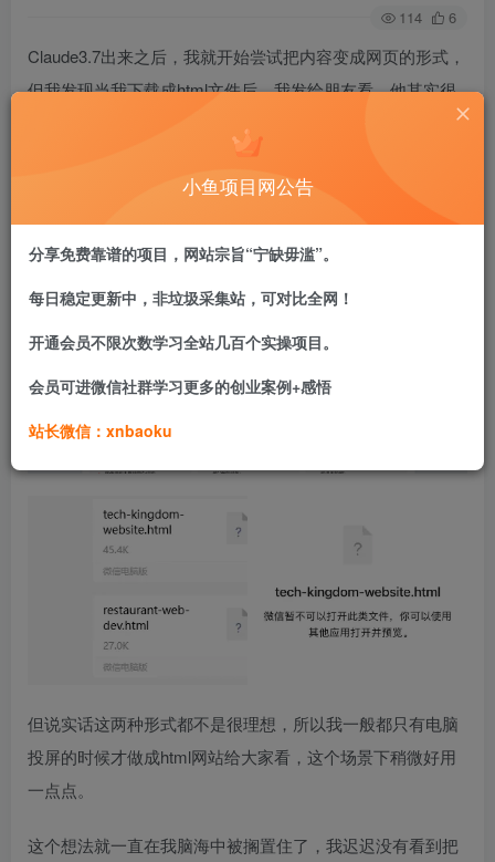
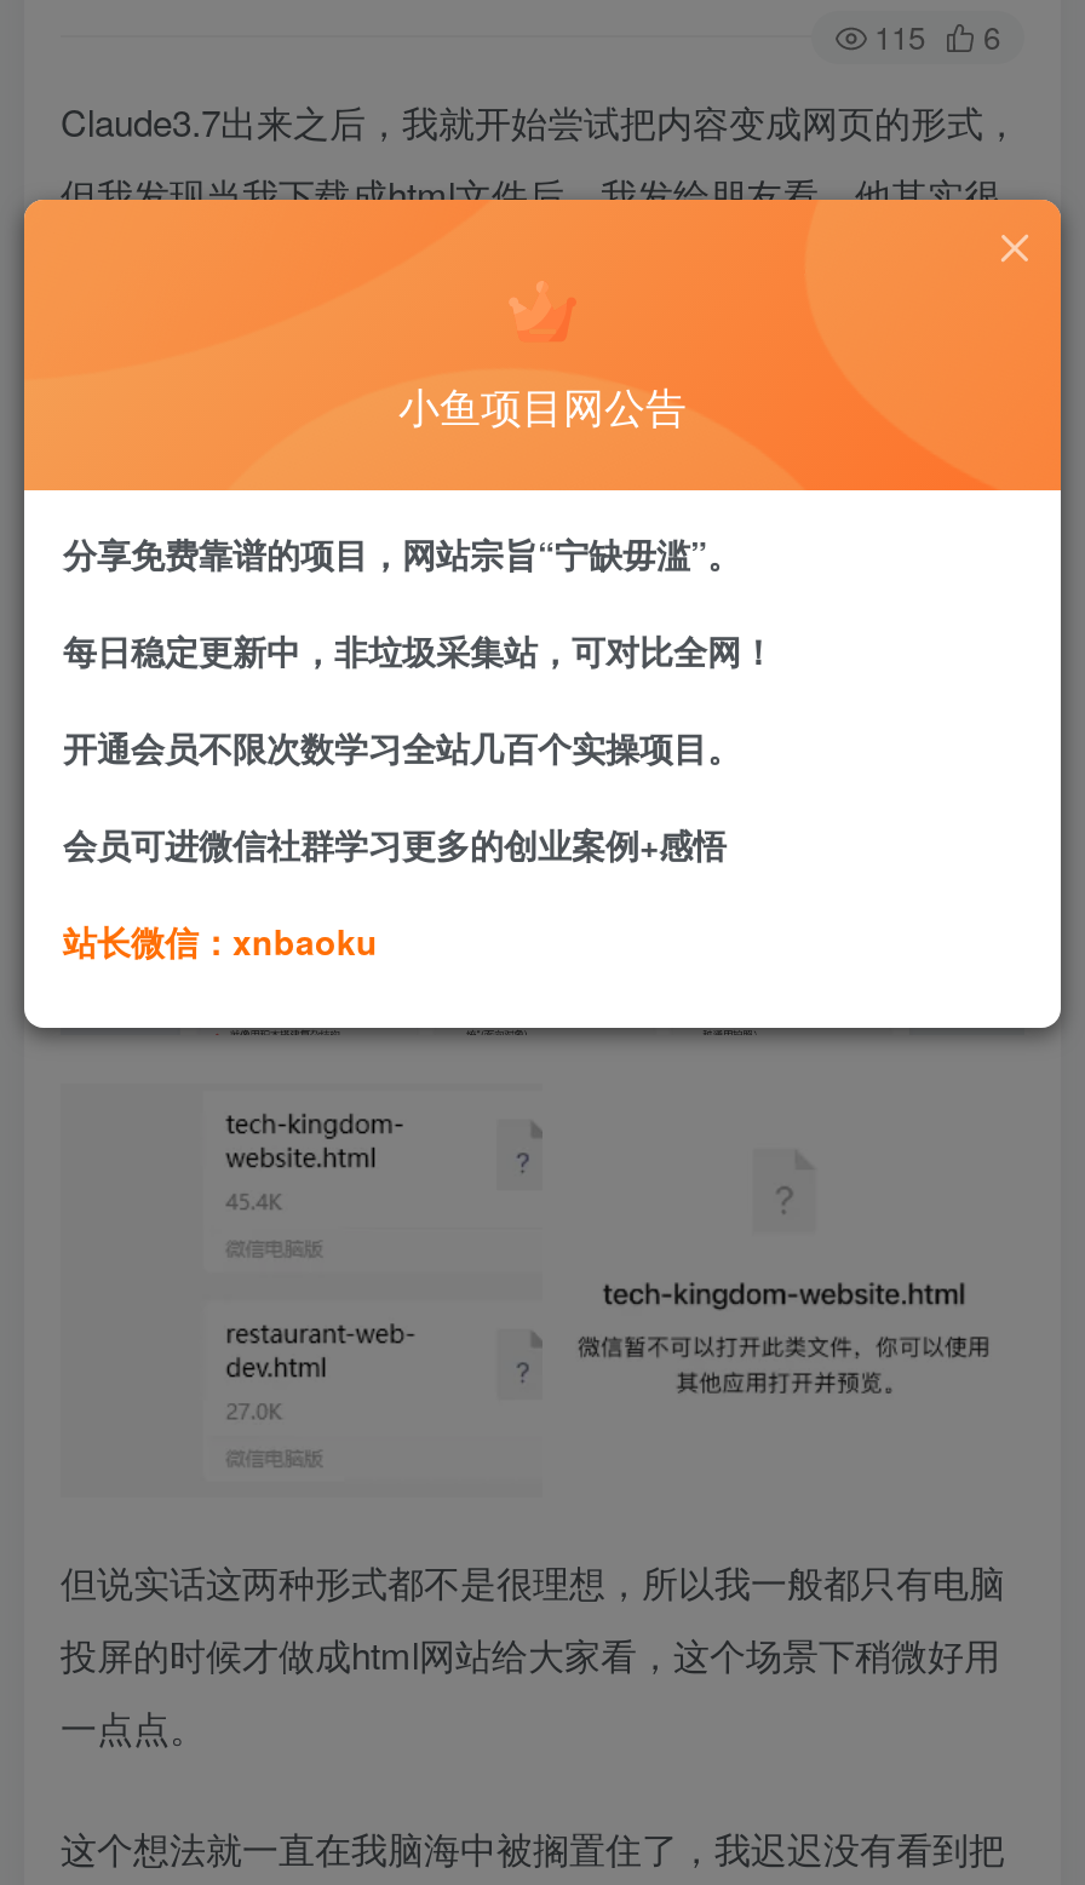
[399,7,456,28] 114 6 -> [874,13,1000,59] 115 6

